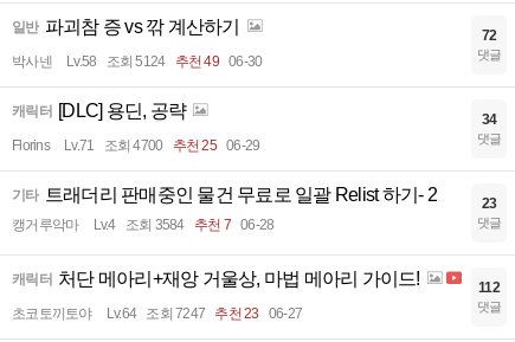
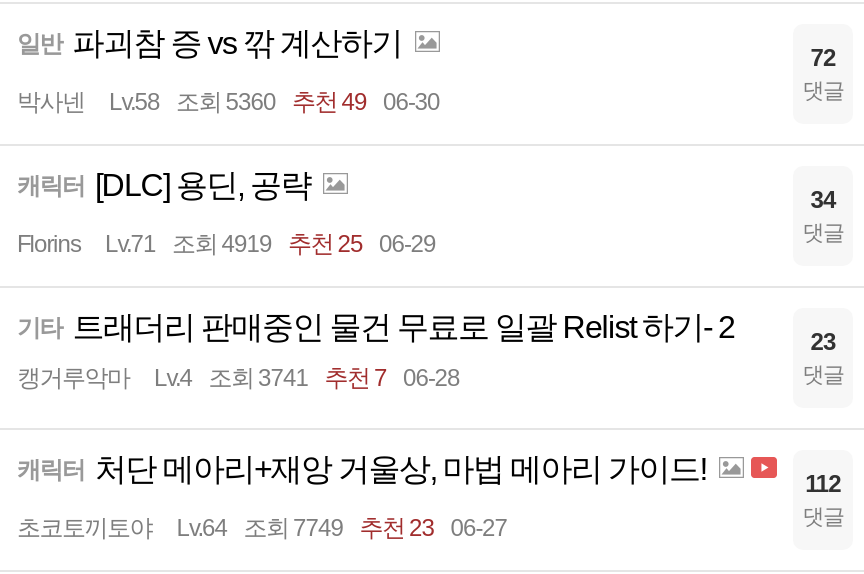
[12,53,262,70] 박사넨 Lv.58 조회 5124 추천 49 06-30 -> [17,88,439,116] 박사넨 Lv.58 조회 5360 추천 49 06-30
[12,137,260,154] Florins Lv.71 조회 4700 추천 25 06-29 -> [17,230,435,258] Florins Lv.71 조회 4919 추천 25 06-29
[12,217,274,233] 캥거루악마 Lv.4 조회 3584 추천 7 06-28 -> [17,364,459,392] 캥거루악마 Lv.4 조회 3741 추천 7 06-28
[12,305,302,322] 초코토끼토야 Lv.64 조회 7247 추천 23 06-27 -> [17,514,507,542] 초코토끼토야 Lv.64 조회 7749 추천 23 06-27

